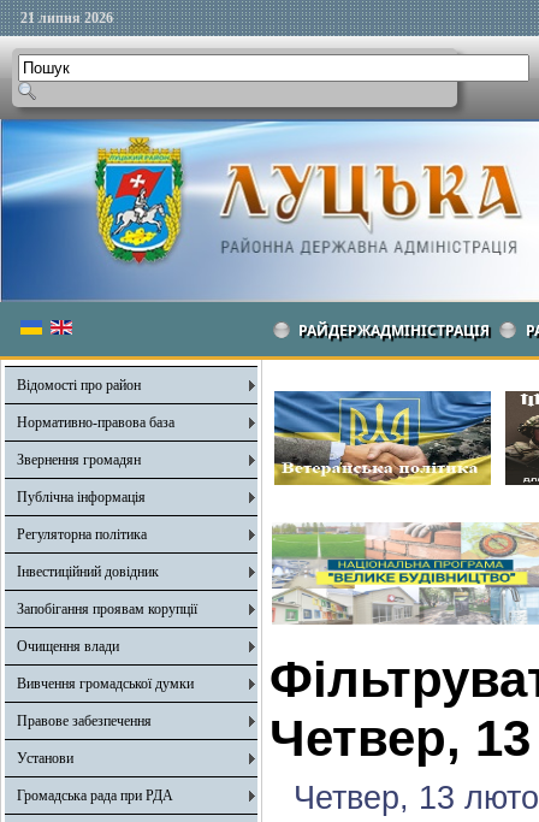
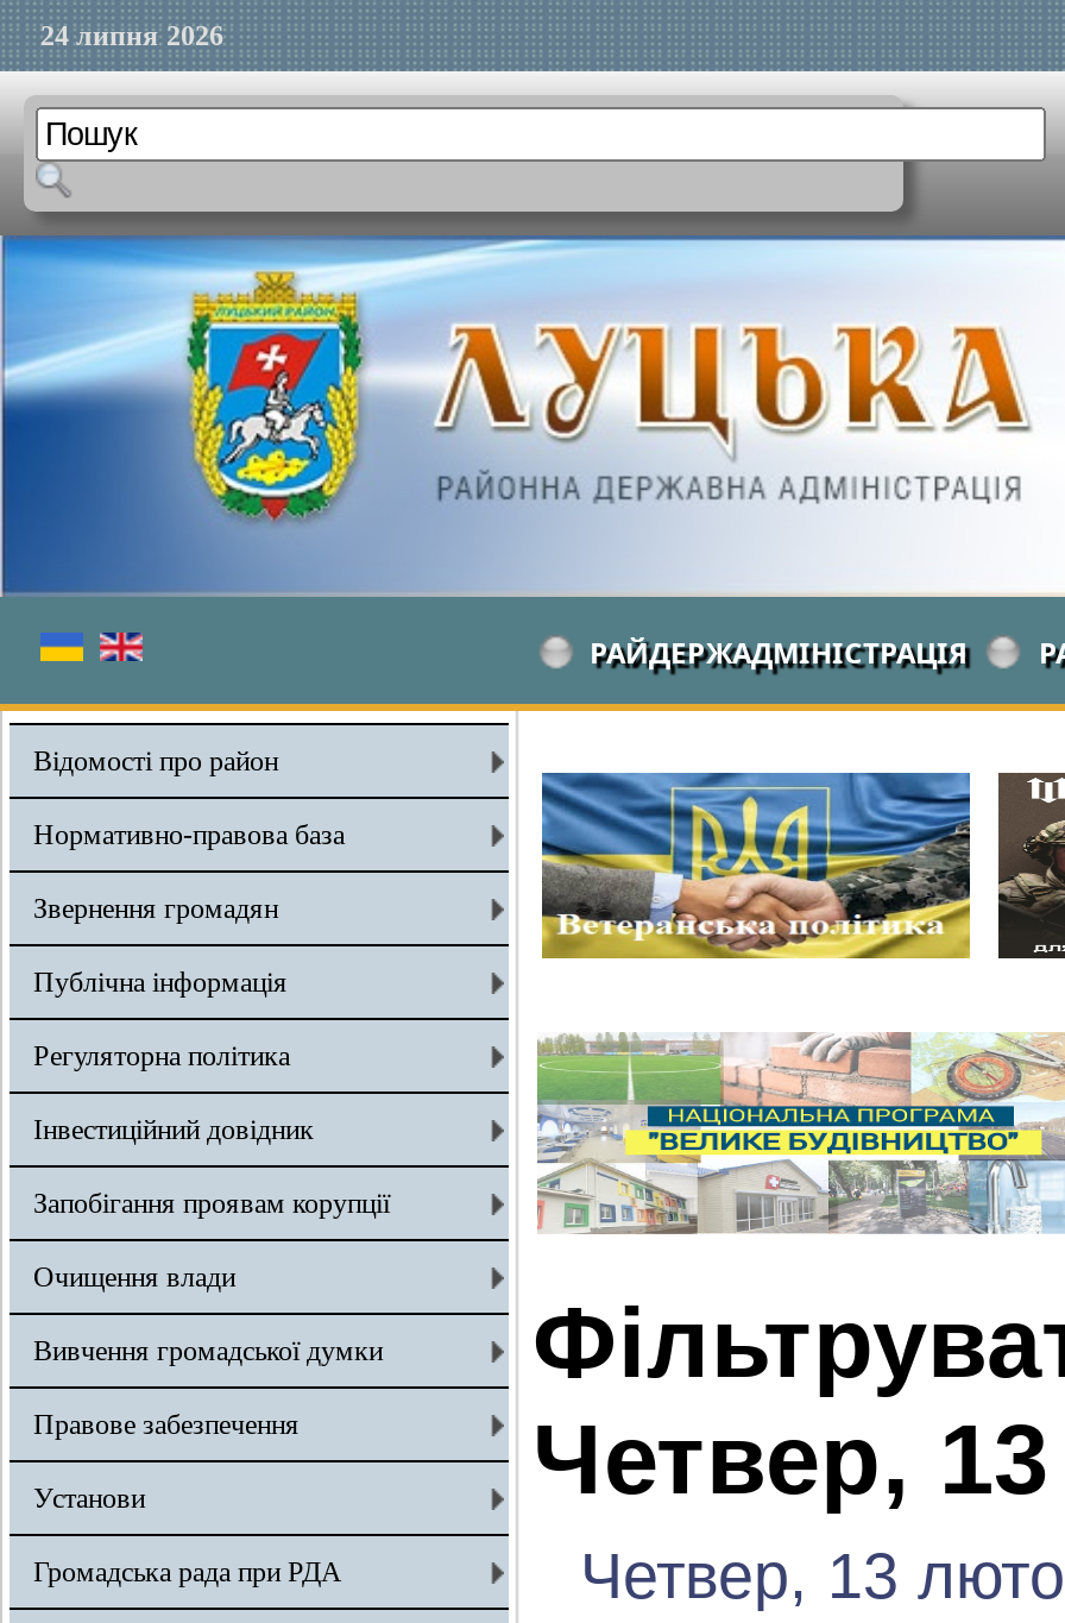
[20,10,113,26] 21 липня 2026 -> [40,19,223,52] 24 липня 2026

